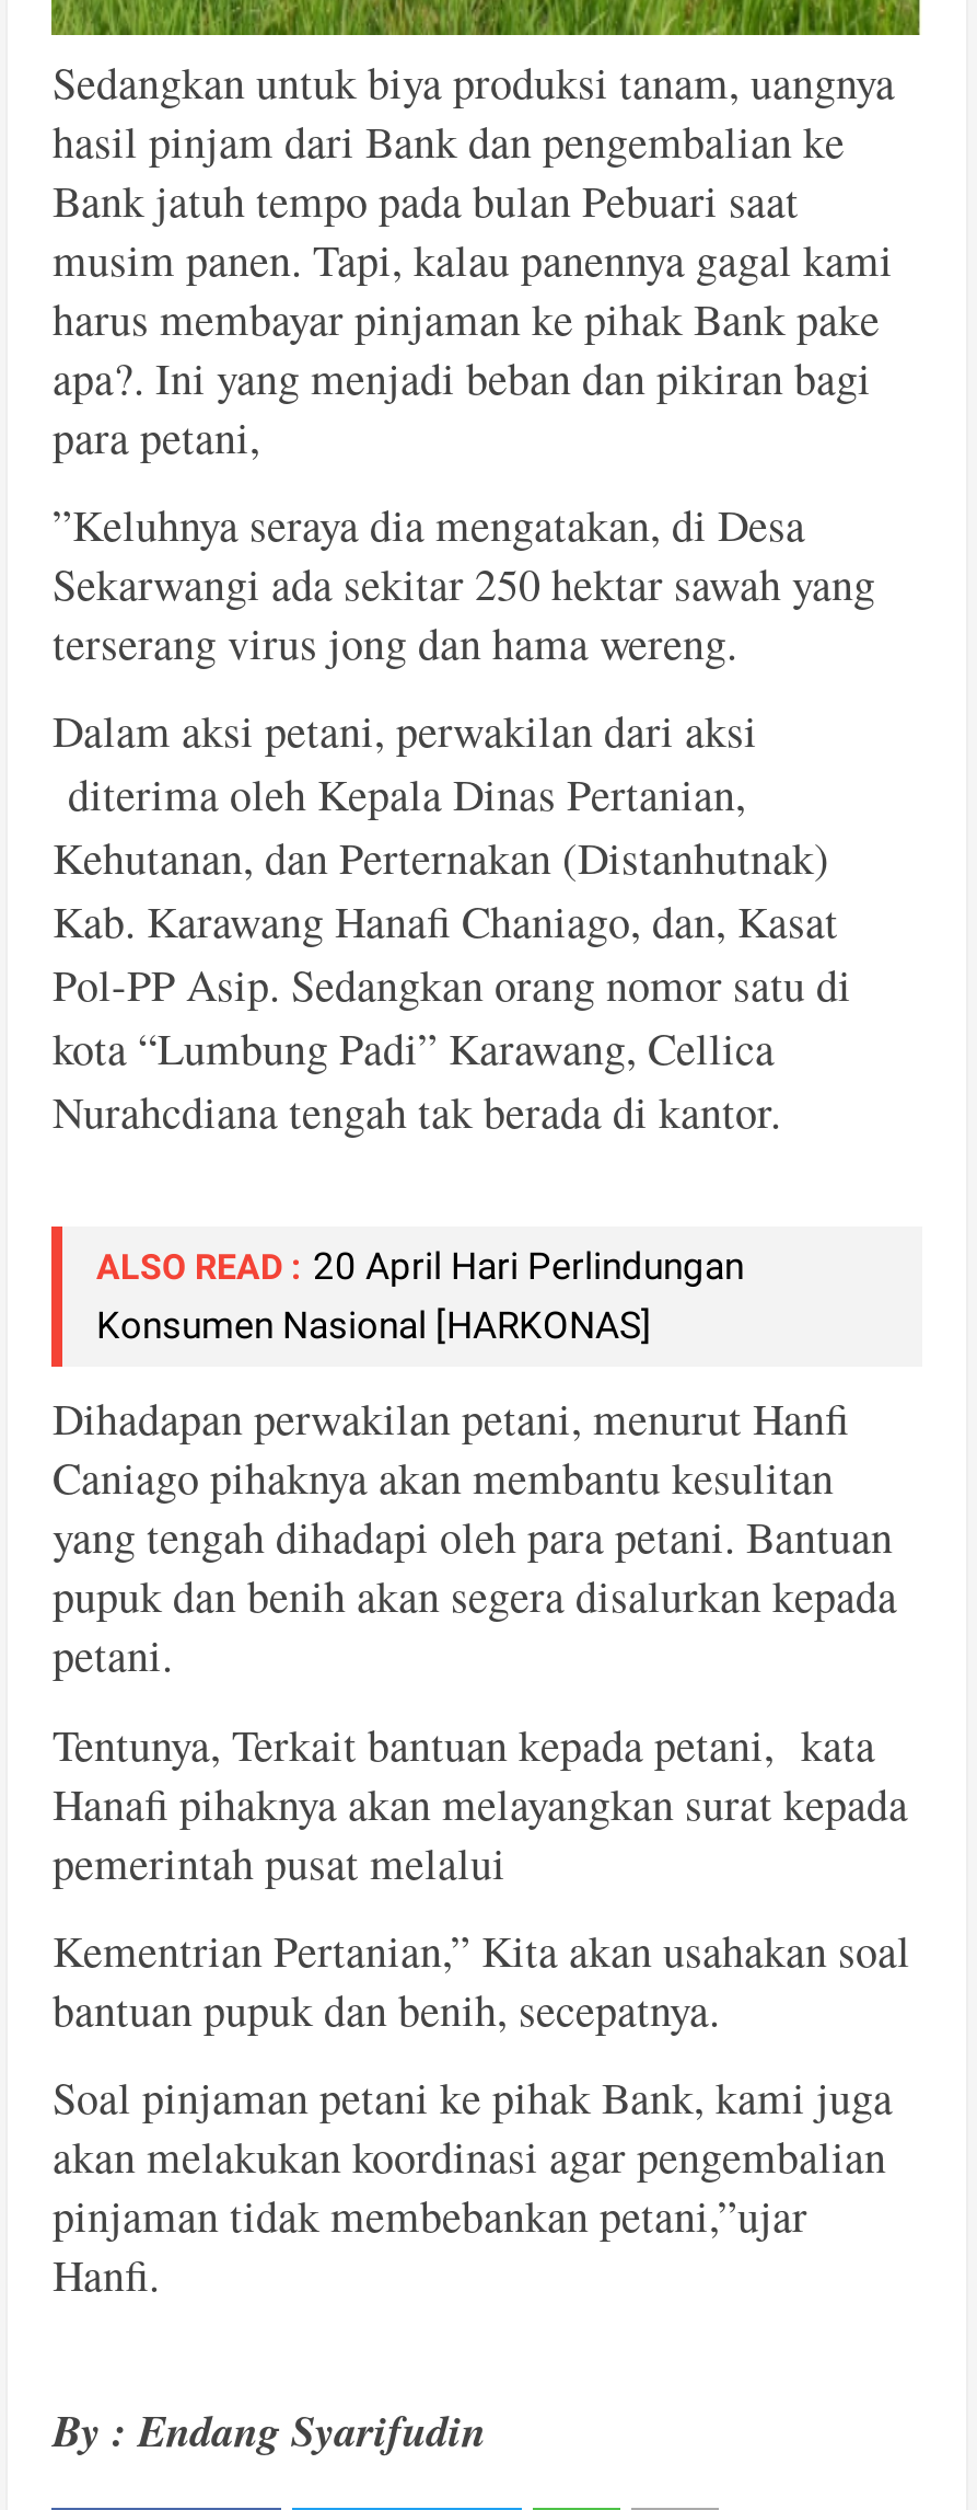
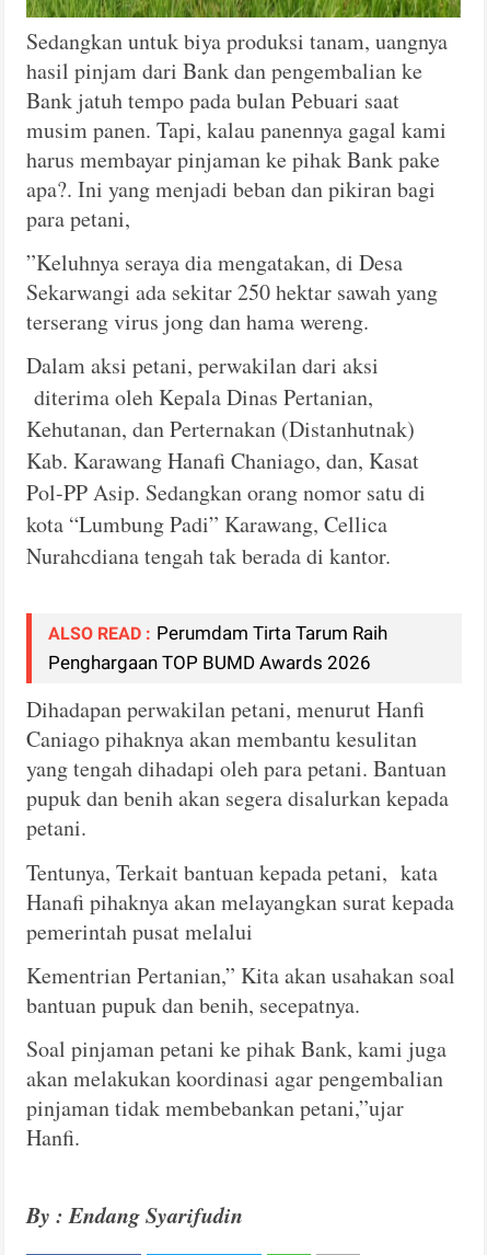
[96,1245,744,1348] ALSO READ : 20 April Hari Perlindungan | Konsumen Nasional [HARKONAS] -> [49,622,388,674] ALSO READ : Perumdam Tirta Tarum Raih | Penghargaan TOP BUMD Awards 2026

